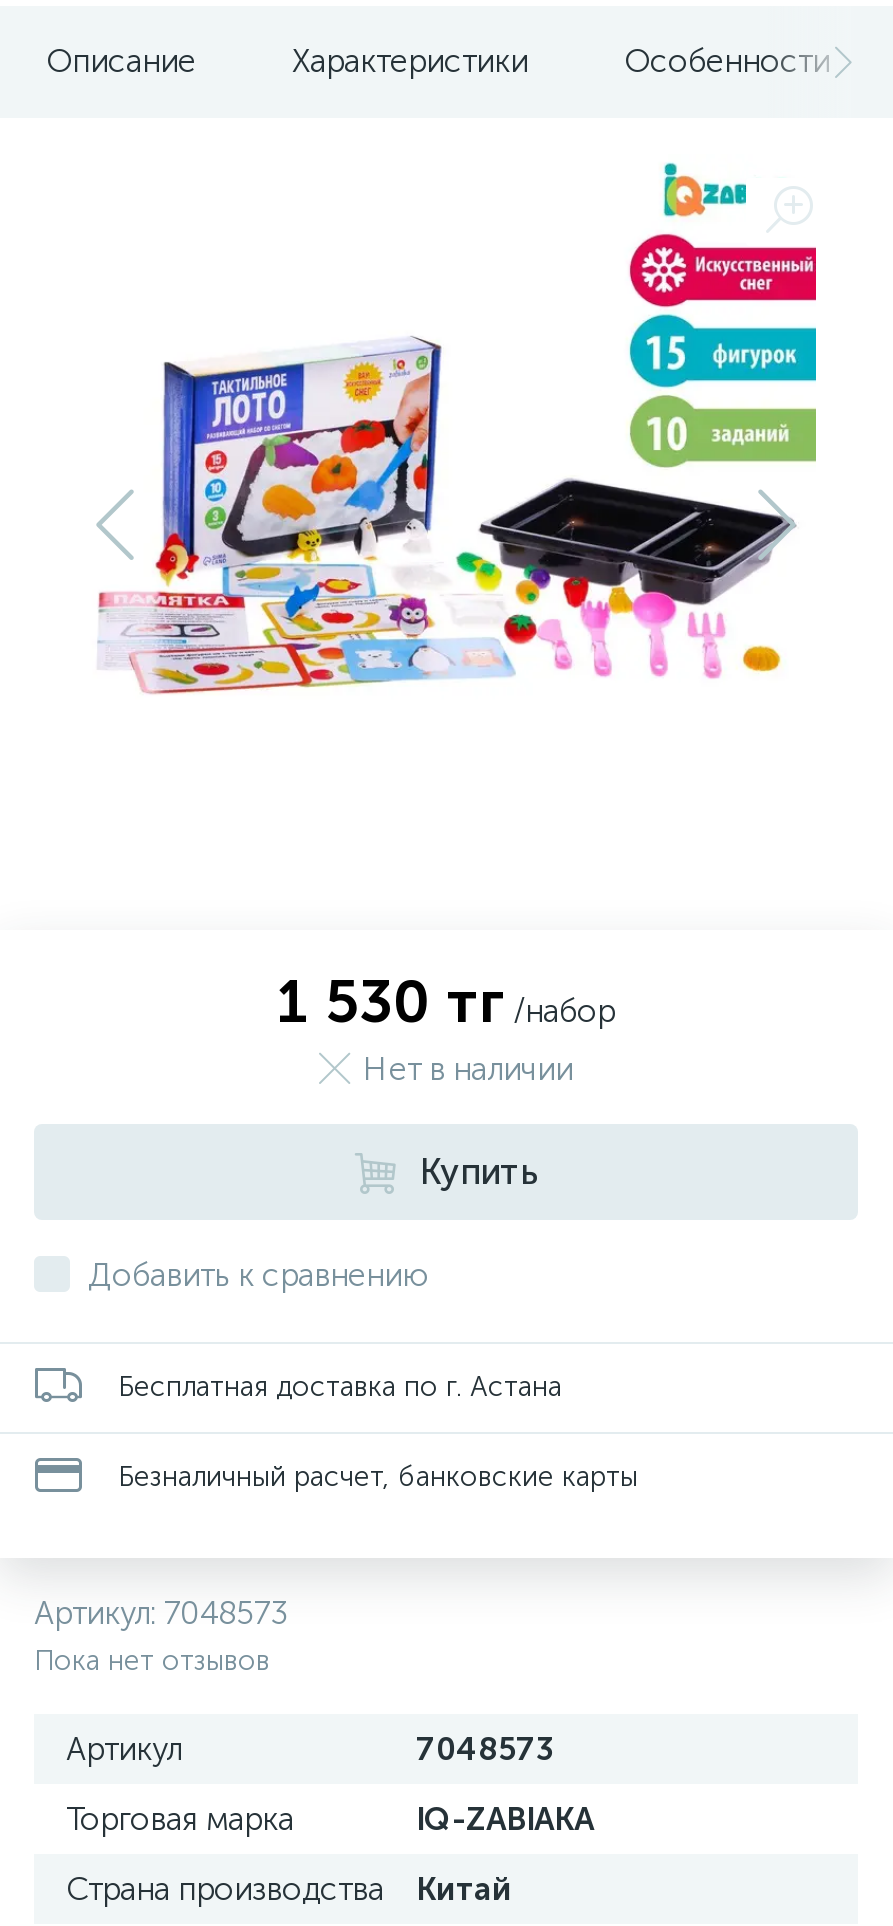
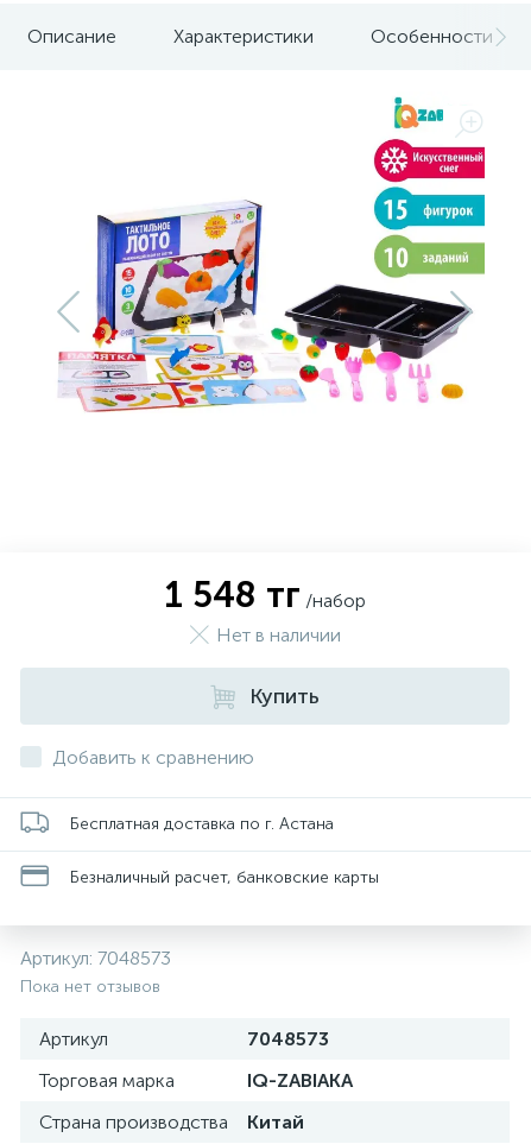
[277,966,615,1038] 1 530 тг /набор -> [164,574,366,617] 1 548 тг /набор

